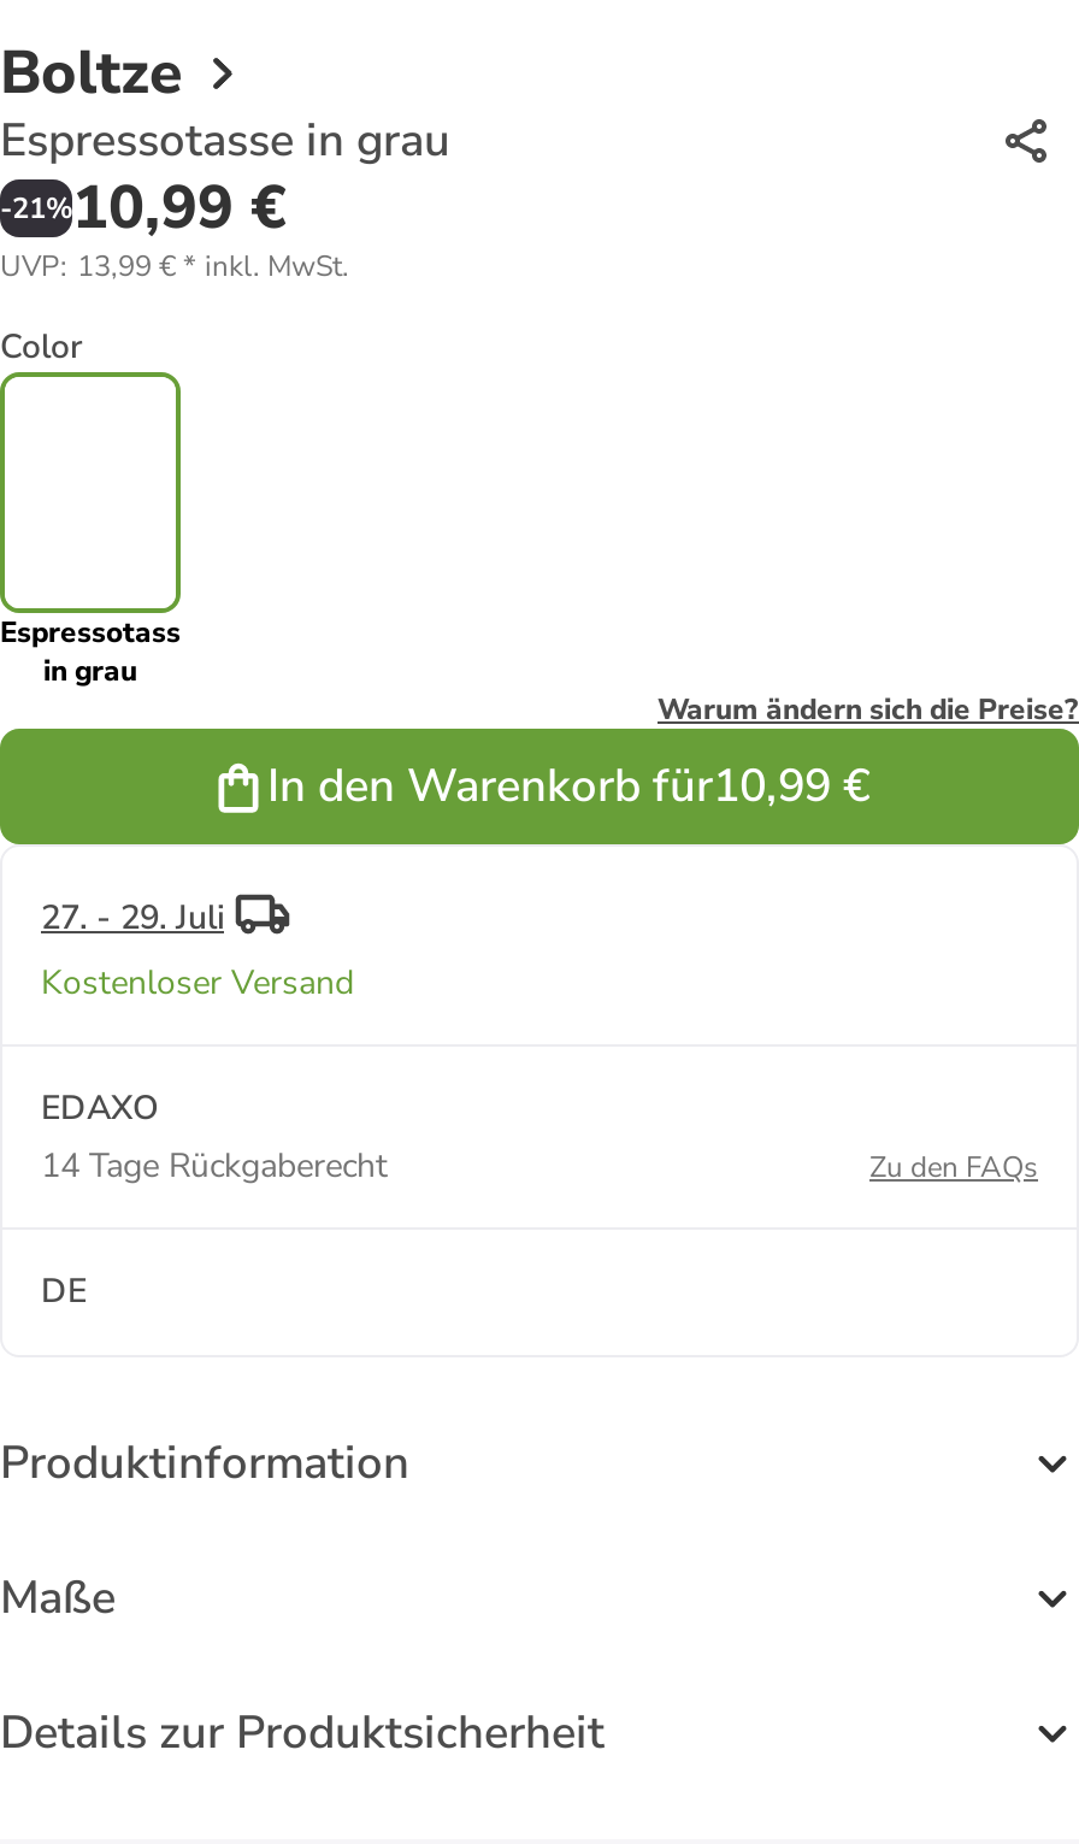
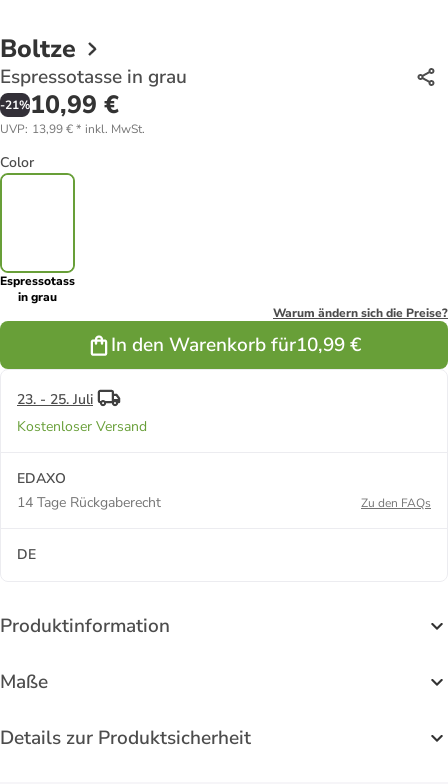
[41,896,224,942] 27. - 29. Juli -> [17,390,93,409] 23. - 25. Juli

